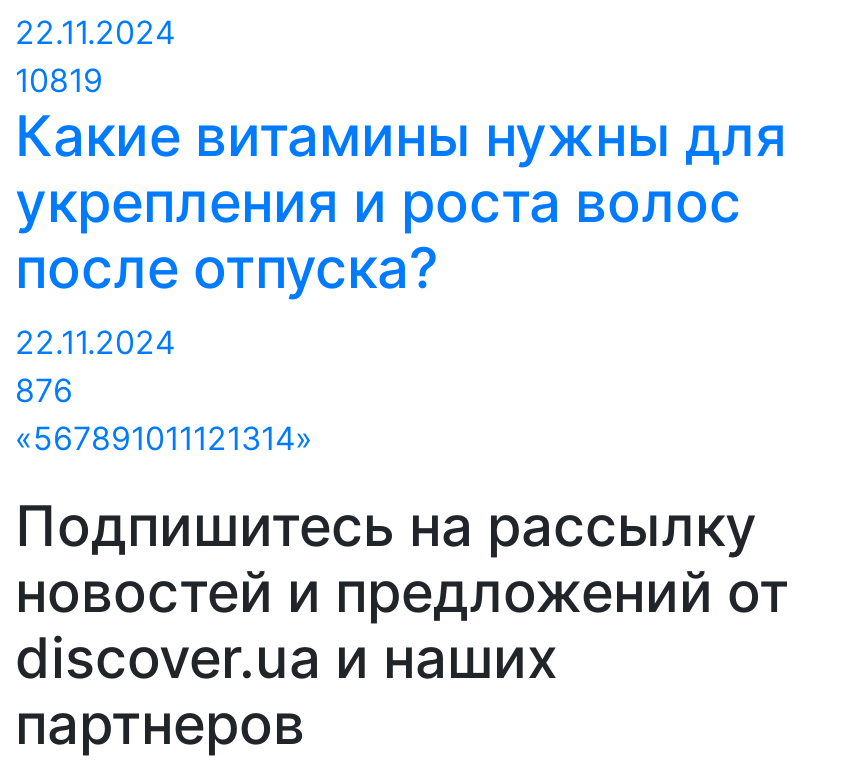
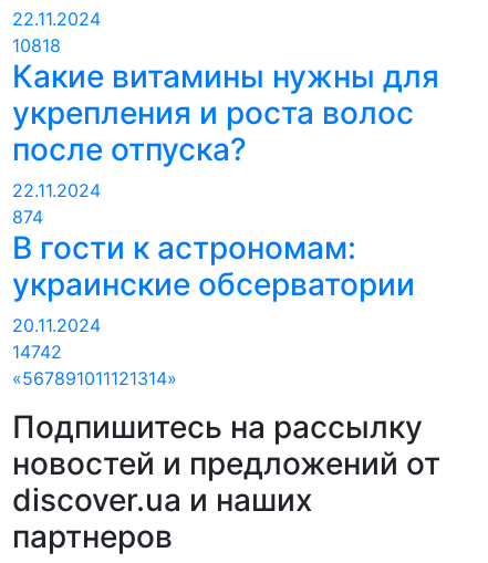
[15,61,103,101] 10819 -> [12,35,61,57] 10818
[15,371,73,411] 876 -> [12,206,415,363] 874 | В гости к астрономам: | украинские обсерватории | 20.11.2024 | 14742

